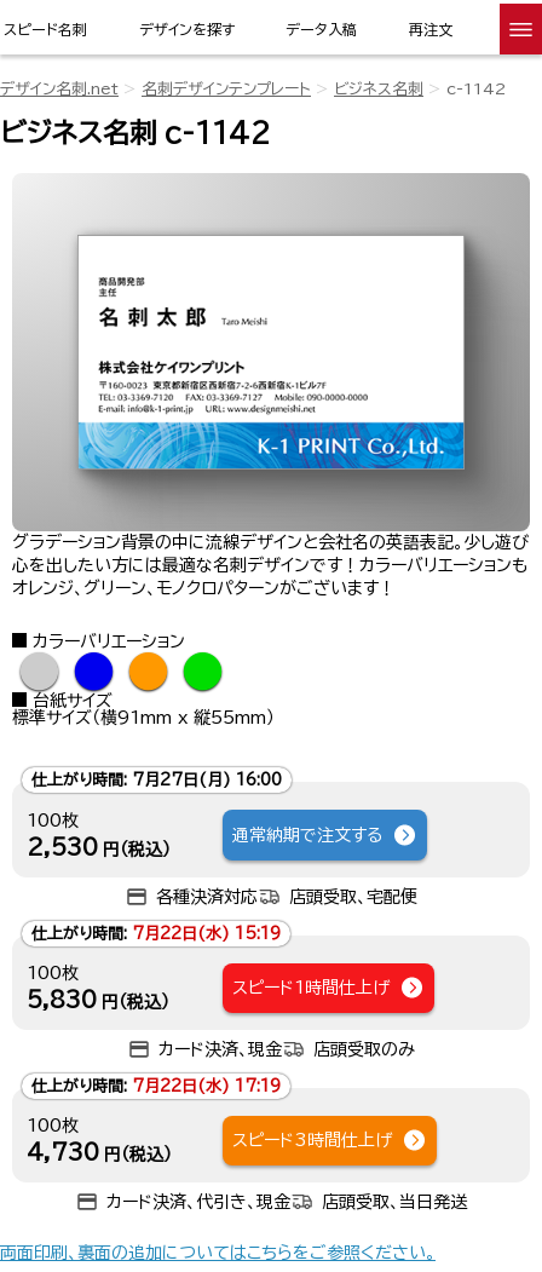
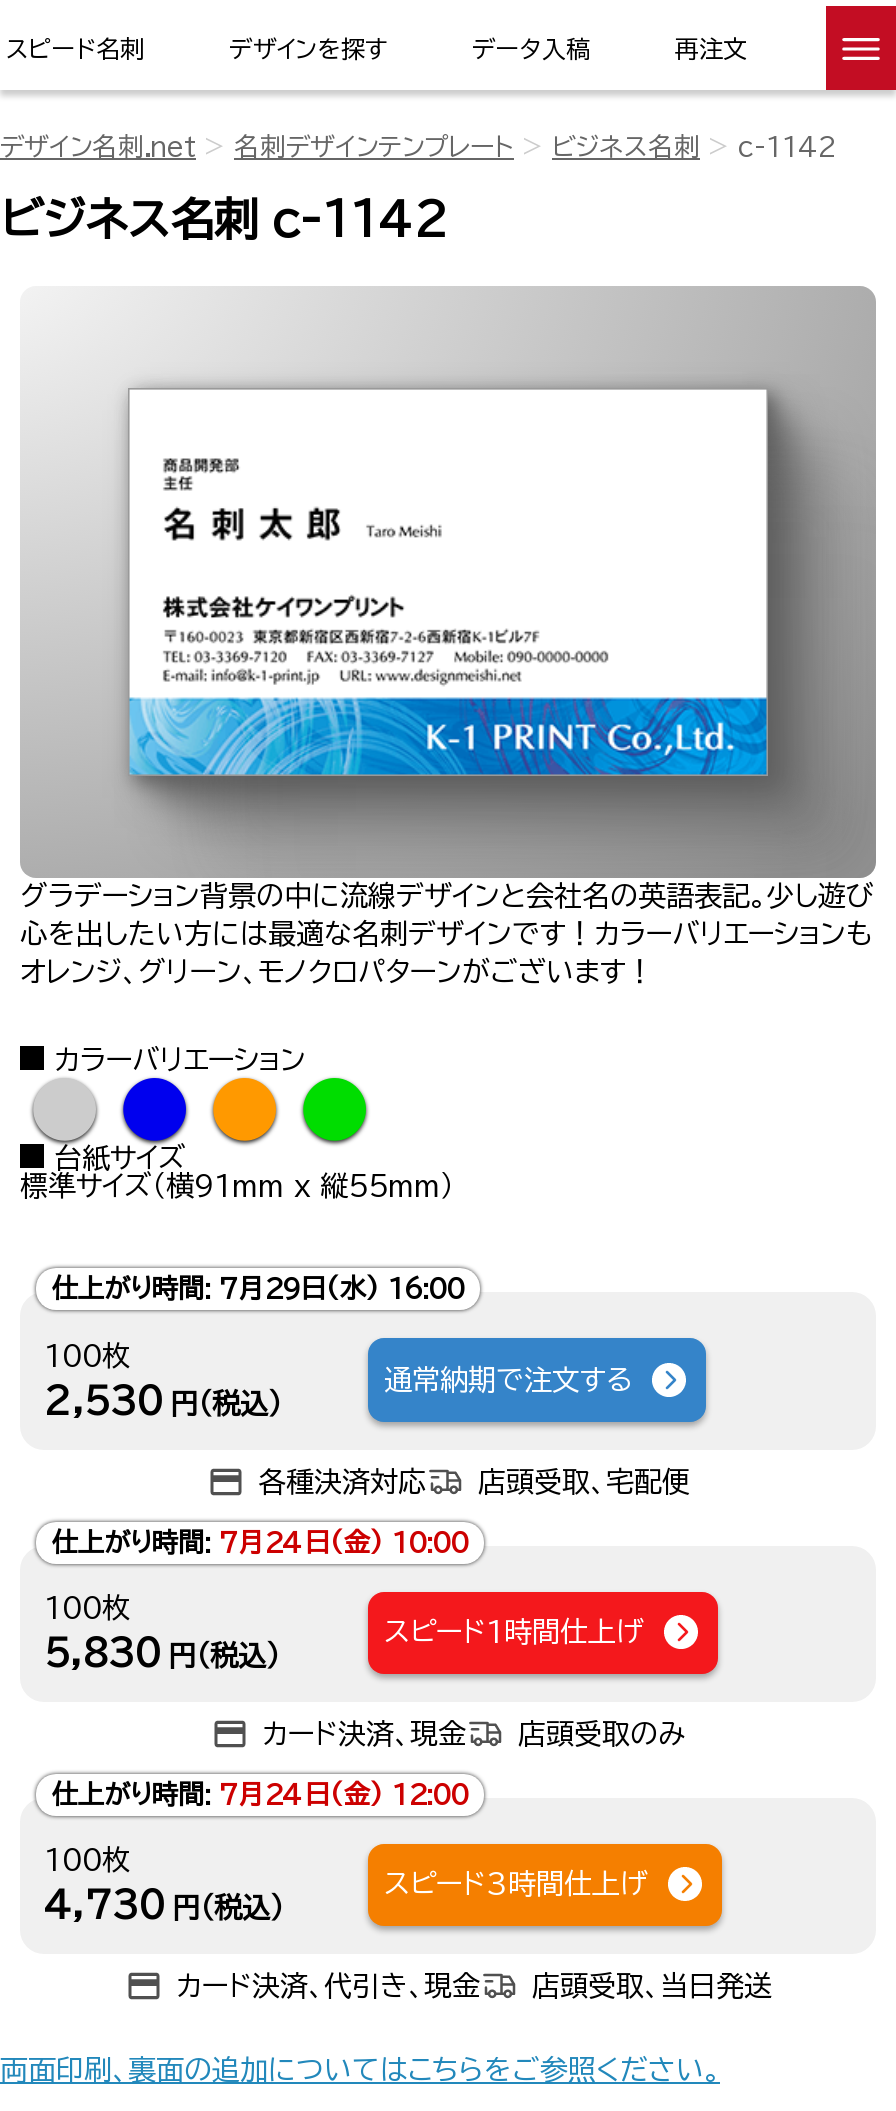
[31,773,282,788] 仕上がり時間: 7月27日(月) 16:00 -> [52,1277,464,1303] 仕上がり時間: 7月29日(水) 16:00
[31,925,281,941] 仕上がり時間: 7月22日(水) 15:19 -> [52,1529,468,1555] 仕上がり時間: 7月24日(金) 10:00
[31,1078,281,1094] 仕上がり時間: 7月22日(水) 17:19 -> [52,1781,468,1807] 仕上がり時間: 7月24日(金) 12:00

